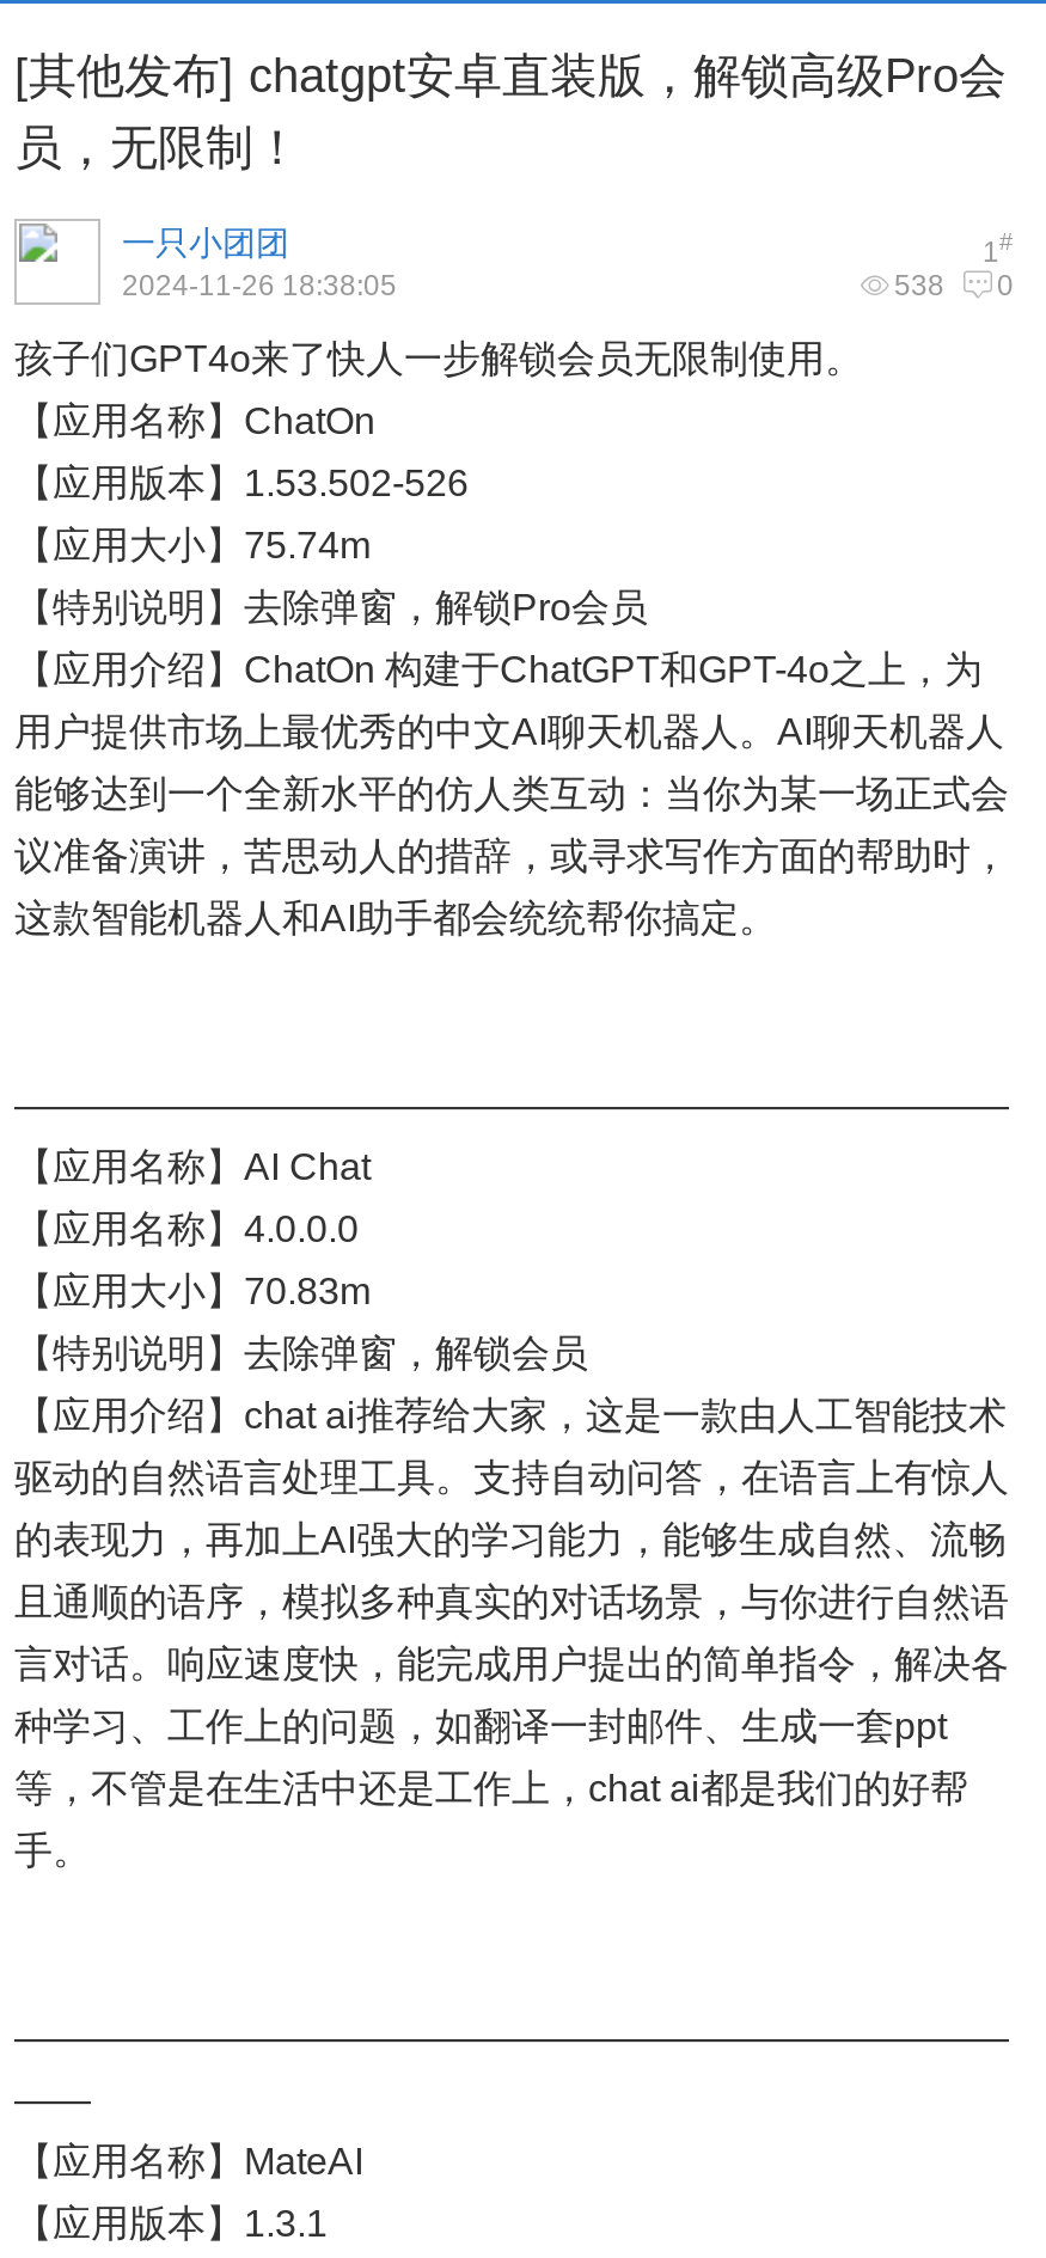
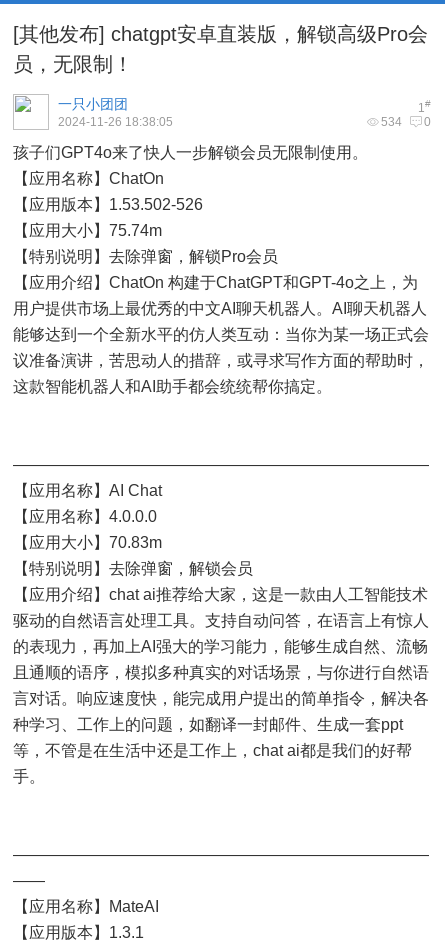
[894,269,1014,302] 538 0 -> [381,115,431,129] 534 0

